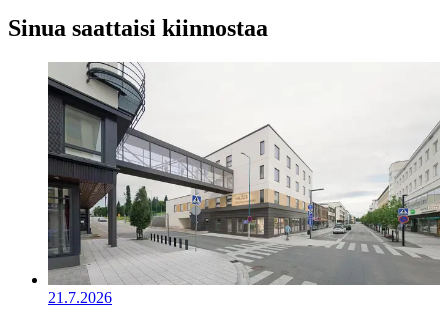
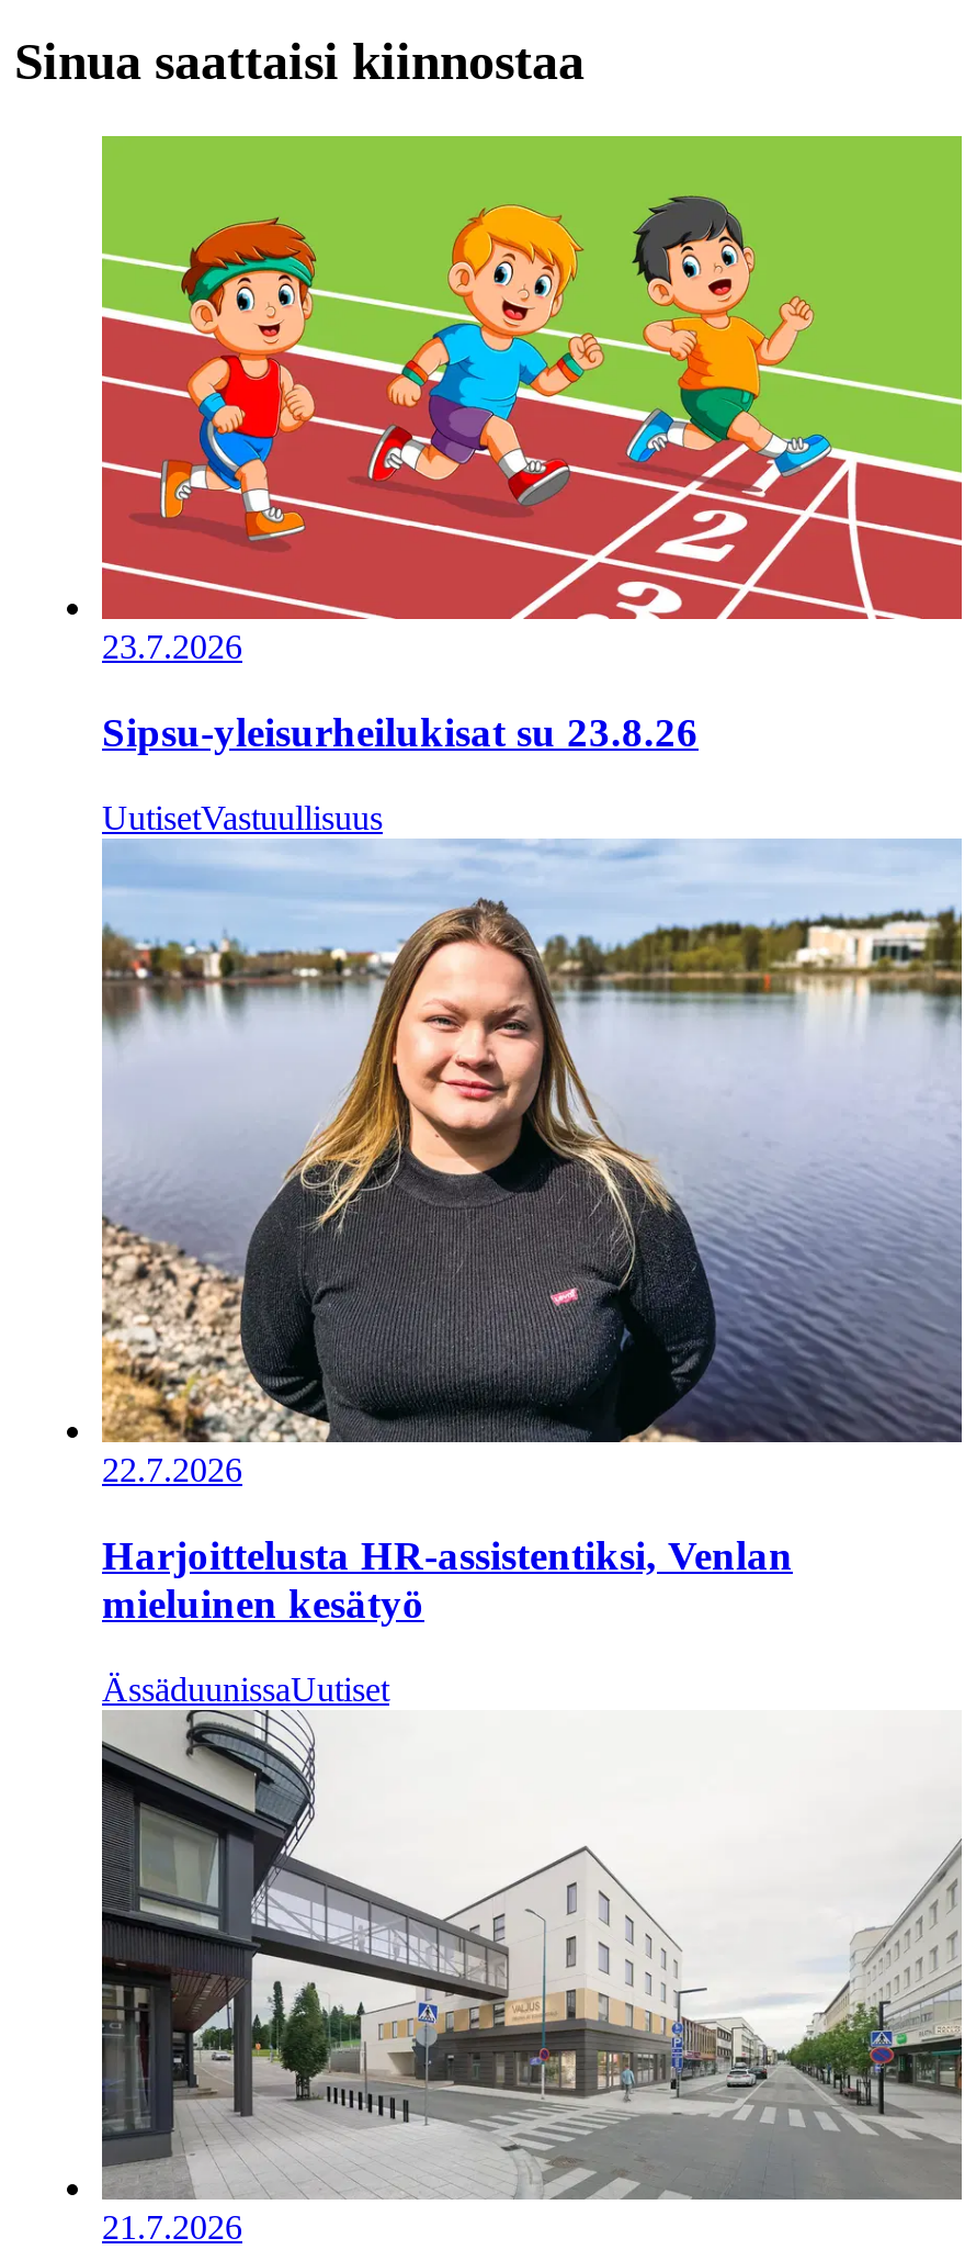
none -> [100,134,964,835] [image] | 23.7.2026 | Sipsu-yleisurheilukisat su 23.8.26 | UutisetVastuullisuus
none -> [100,839,964,1707] [image] | 22.7.2026 | Harjoittelusta HR-assistentiksi, Venlan | mieluinen kesätyö | ÄssäduunissaUutiset

